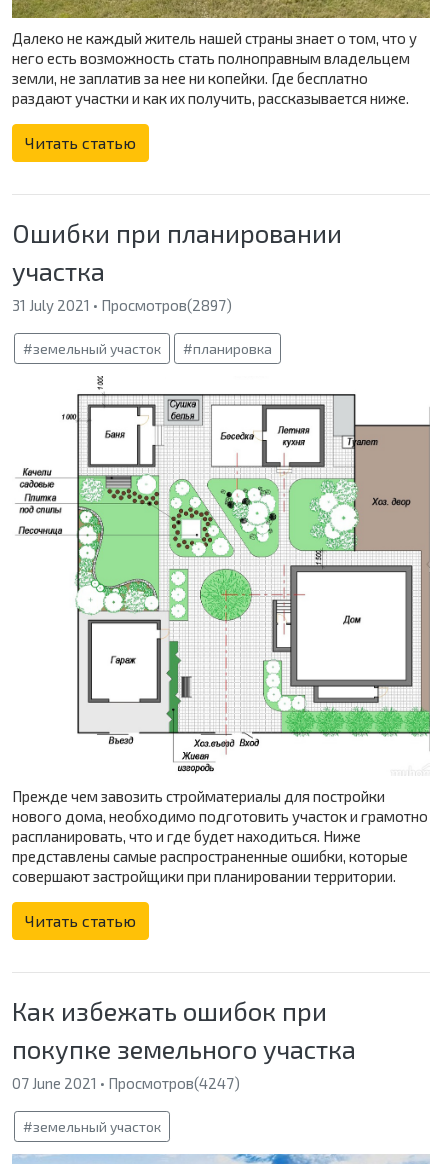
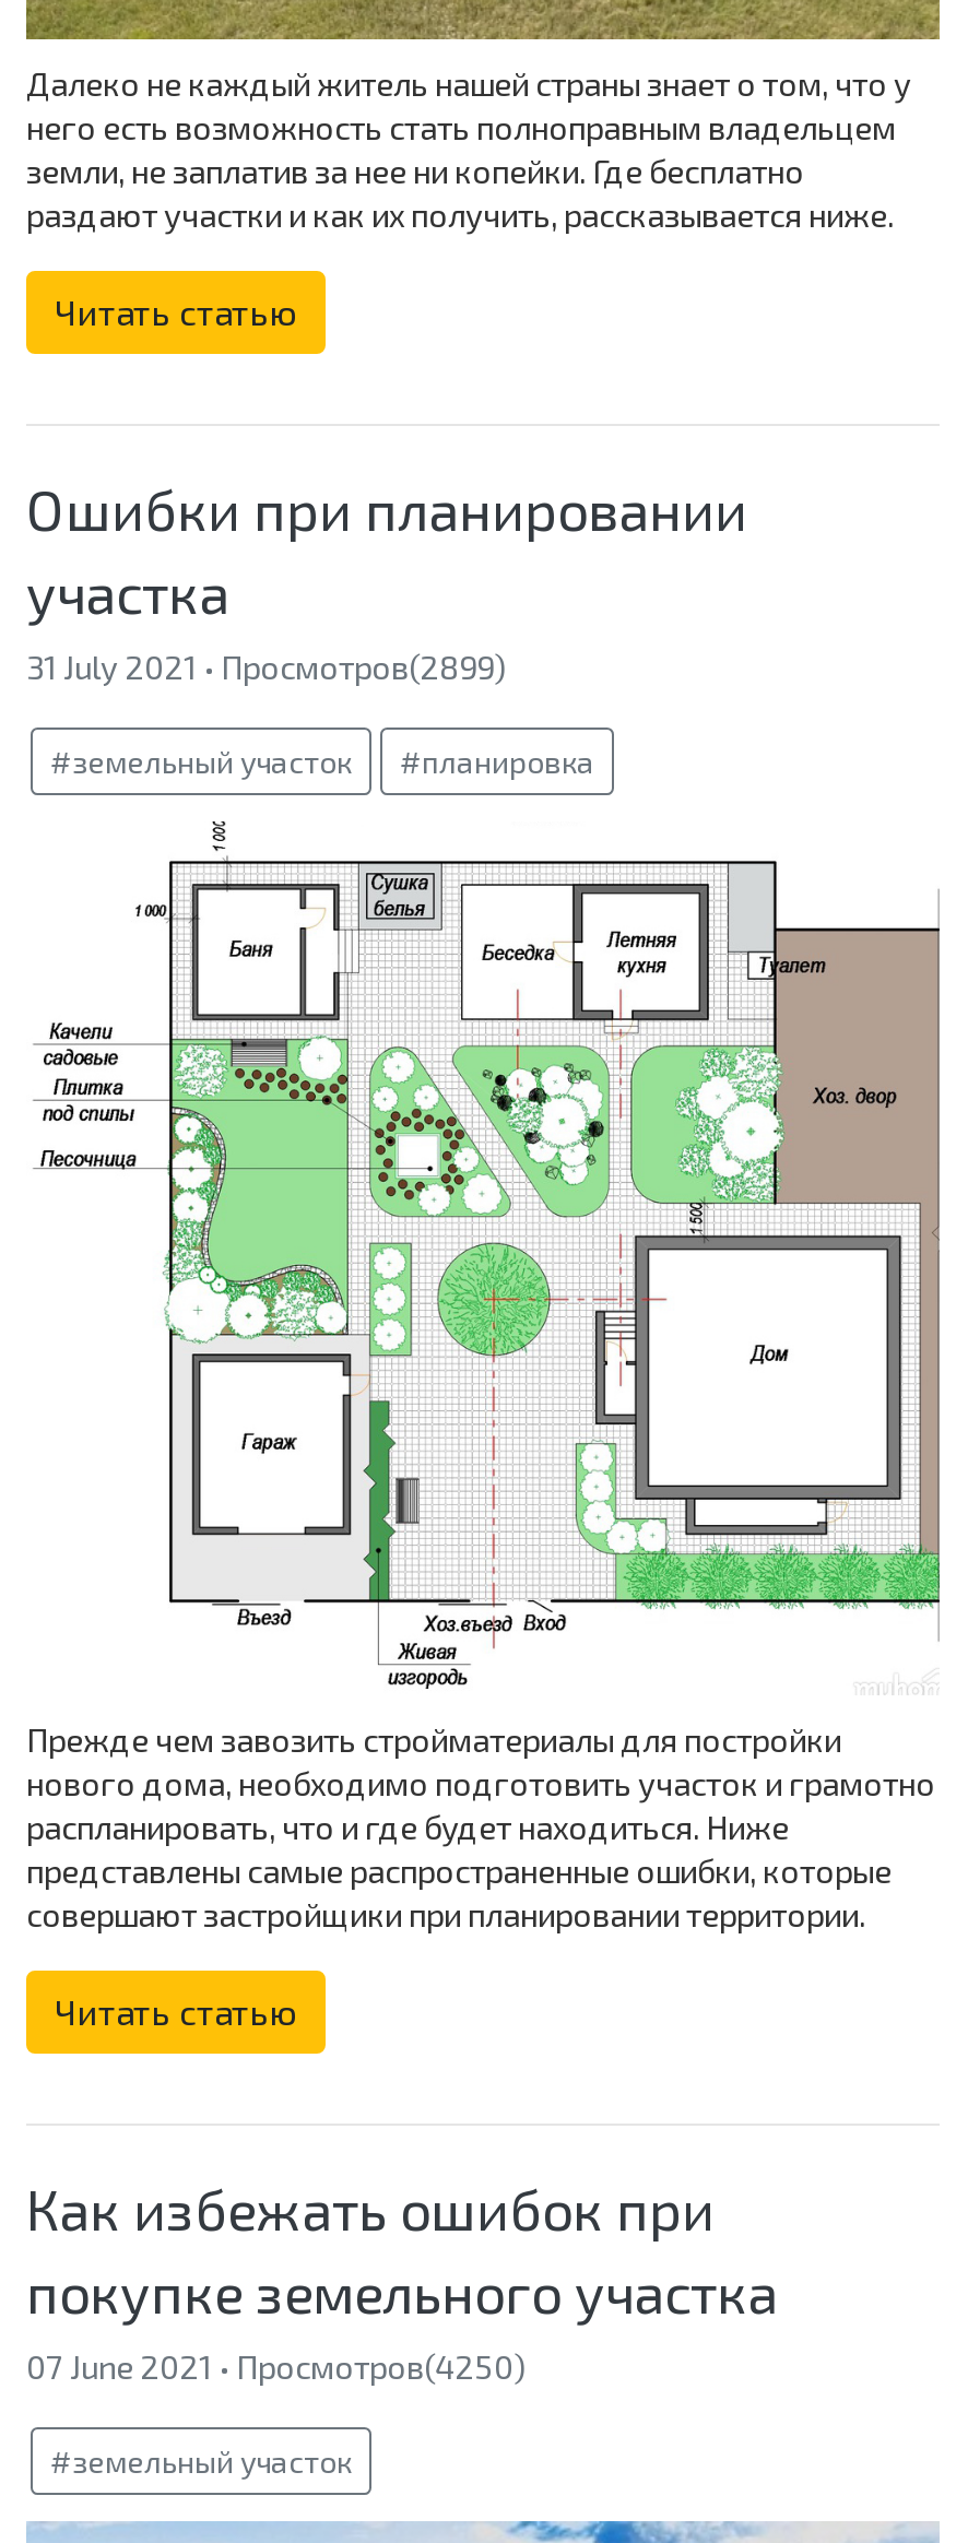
[12,296,232,314] 31 July 2021 • Просмотров(2897) -> [26,647,507,686] 31 July 2021 • Просмотров(2899)
[12,1074,240,1092] 07 June 2021 • Просмотров(4247) -> [26,2346,527,2386] 07 June 2021 • Просмотров(4250)

